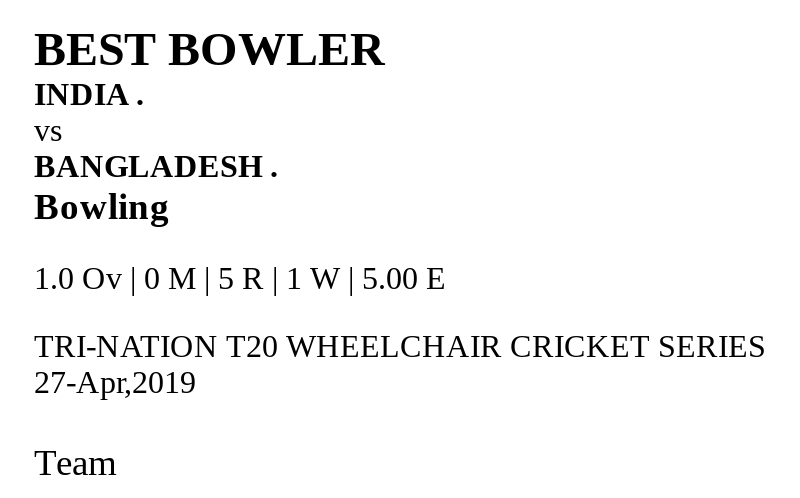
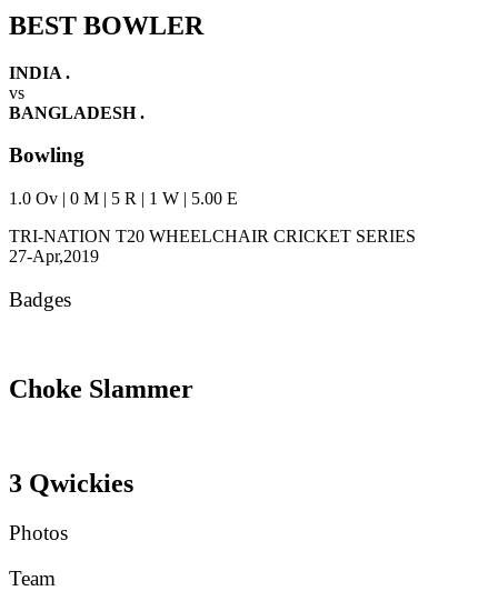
none -> [9,287,193,544] Badges | Choke Slammer | 3 Qwickies | Photos

